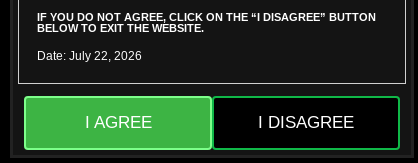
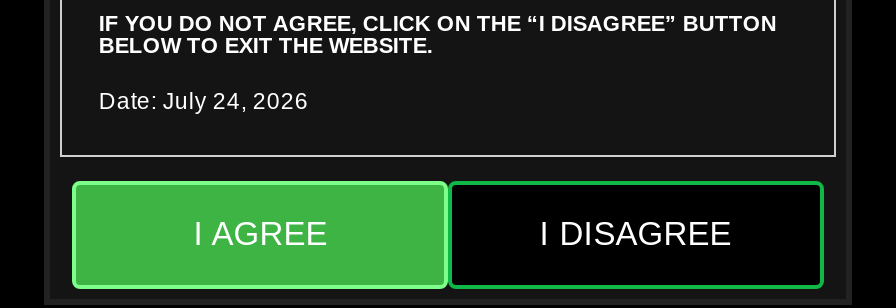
[37,49,142,62] Date: July 22, 2026 -> [99,88,309,114] Date: July 24, 2026

